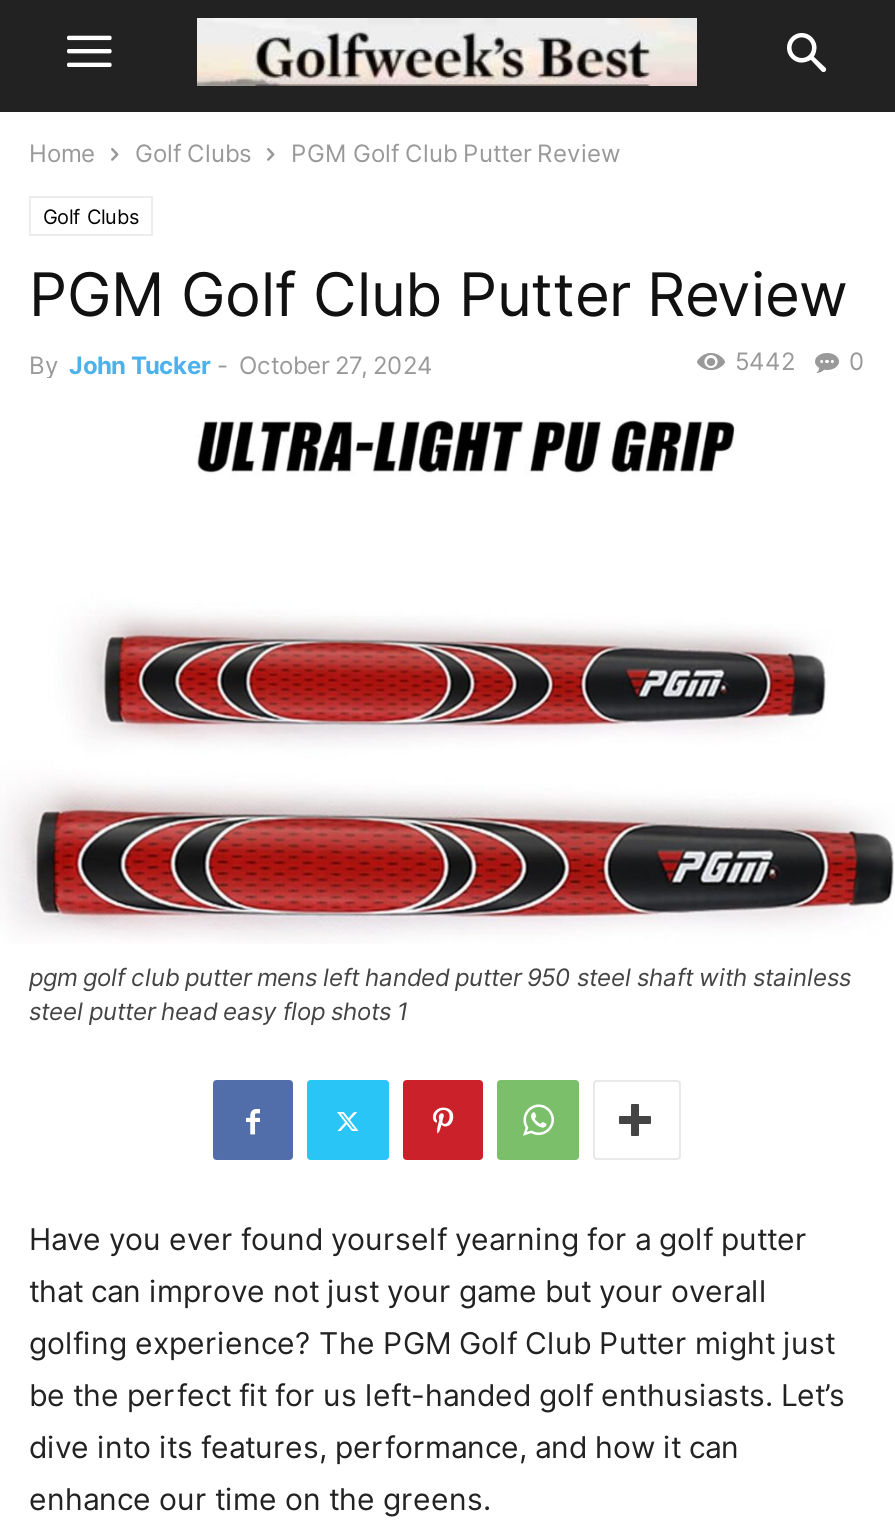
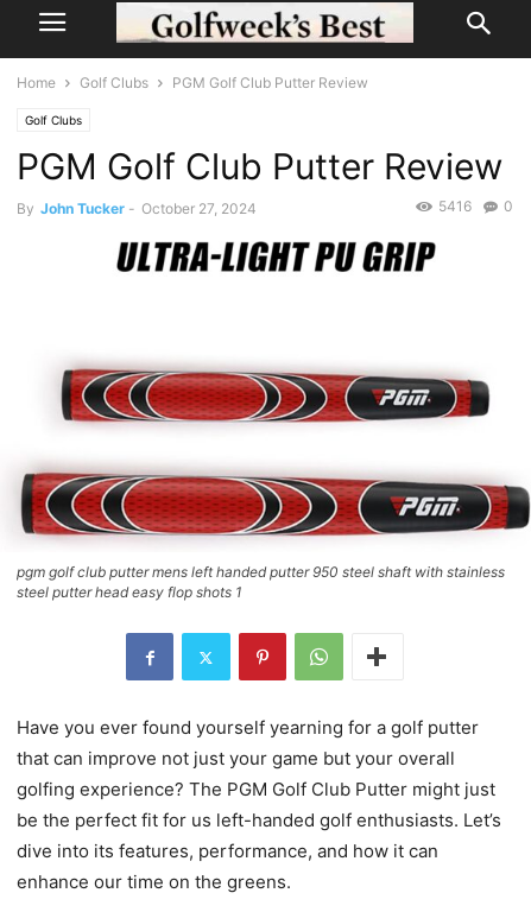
[735,346,865,376] 5442 0 -> [438,197,513,215] 5416 0

